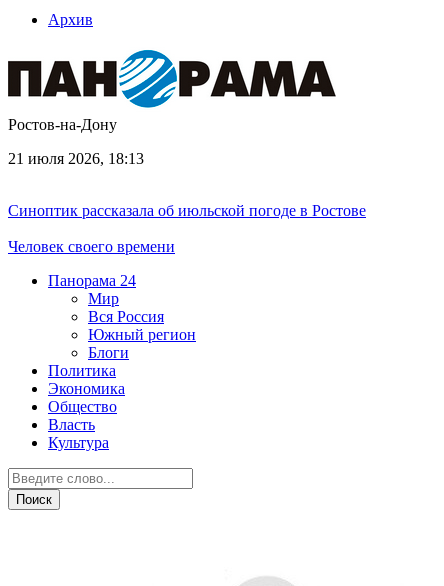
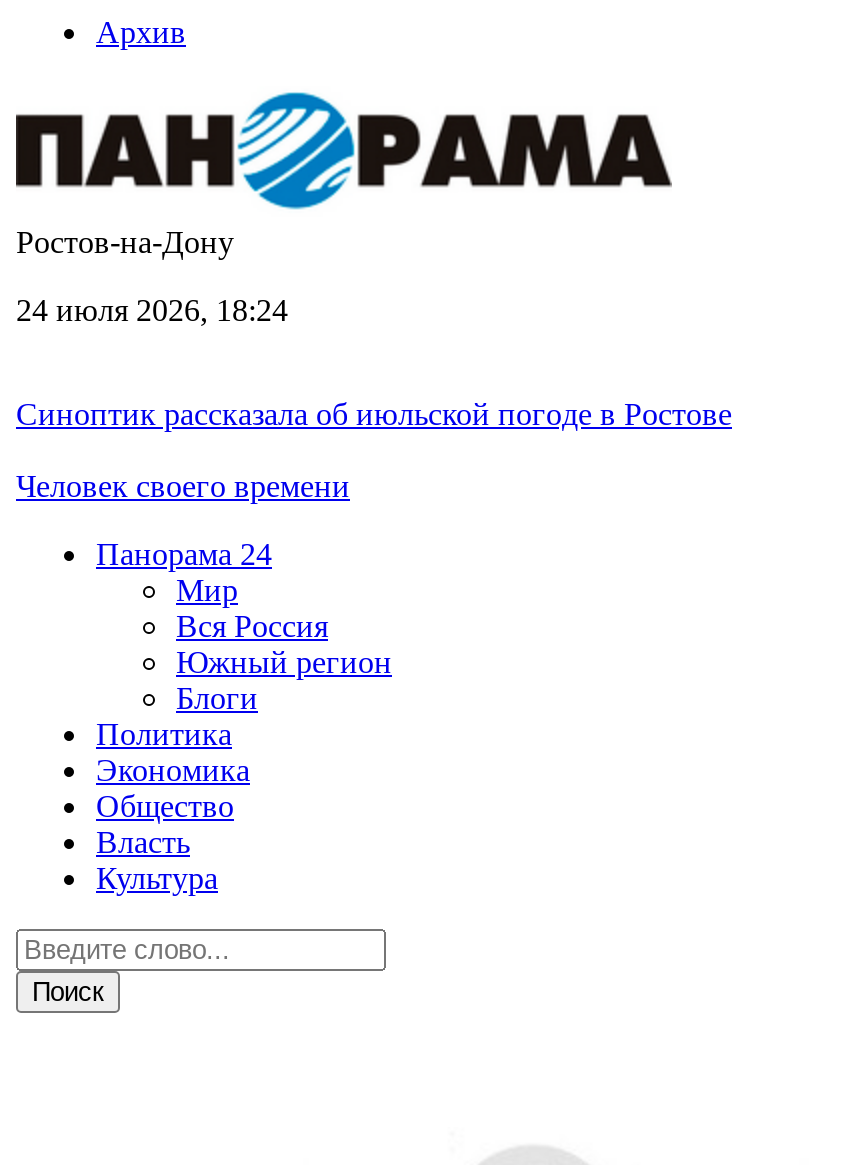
[8,150,144,167] 21 июля 2026, 18:13 -> [16,294,288,328] 24 июля 2026, 18:24

